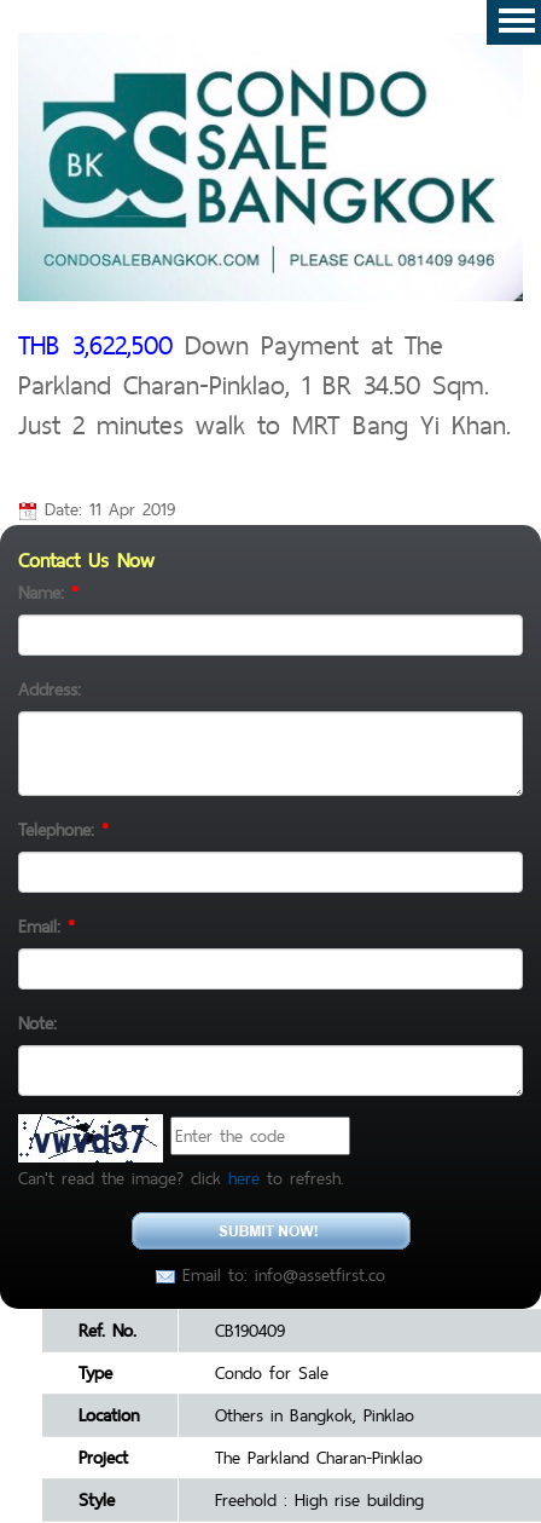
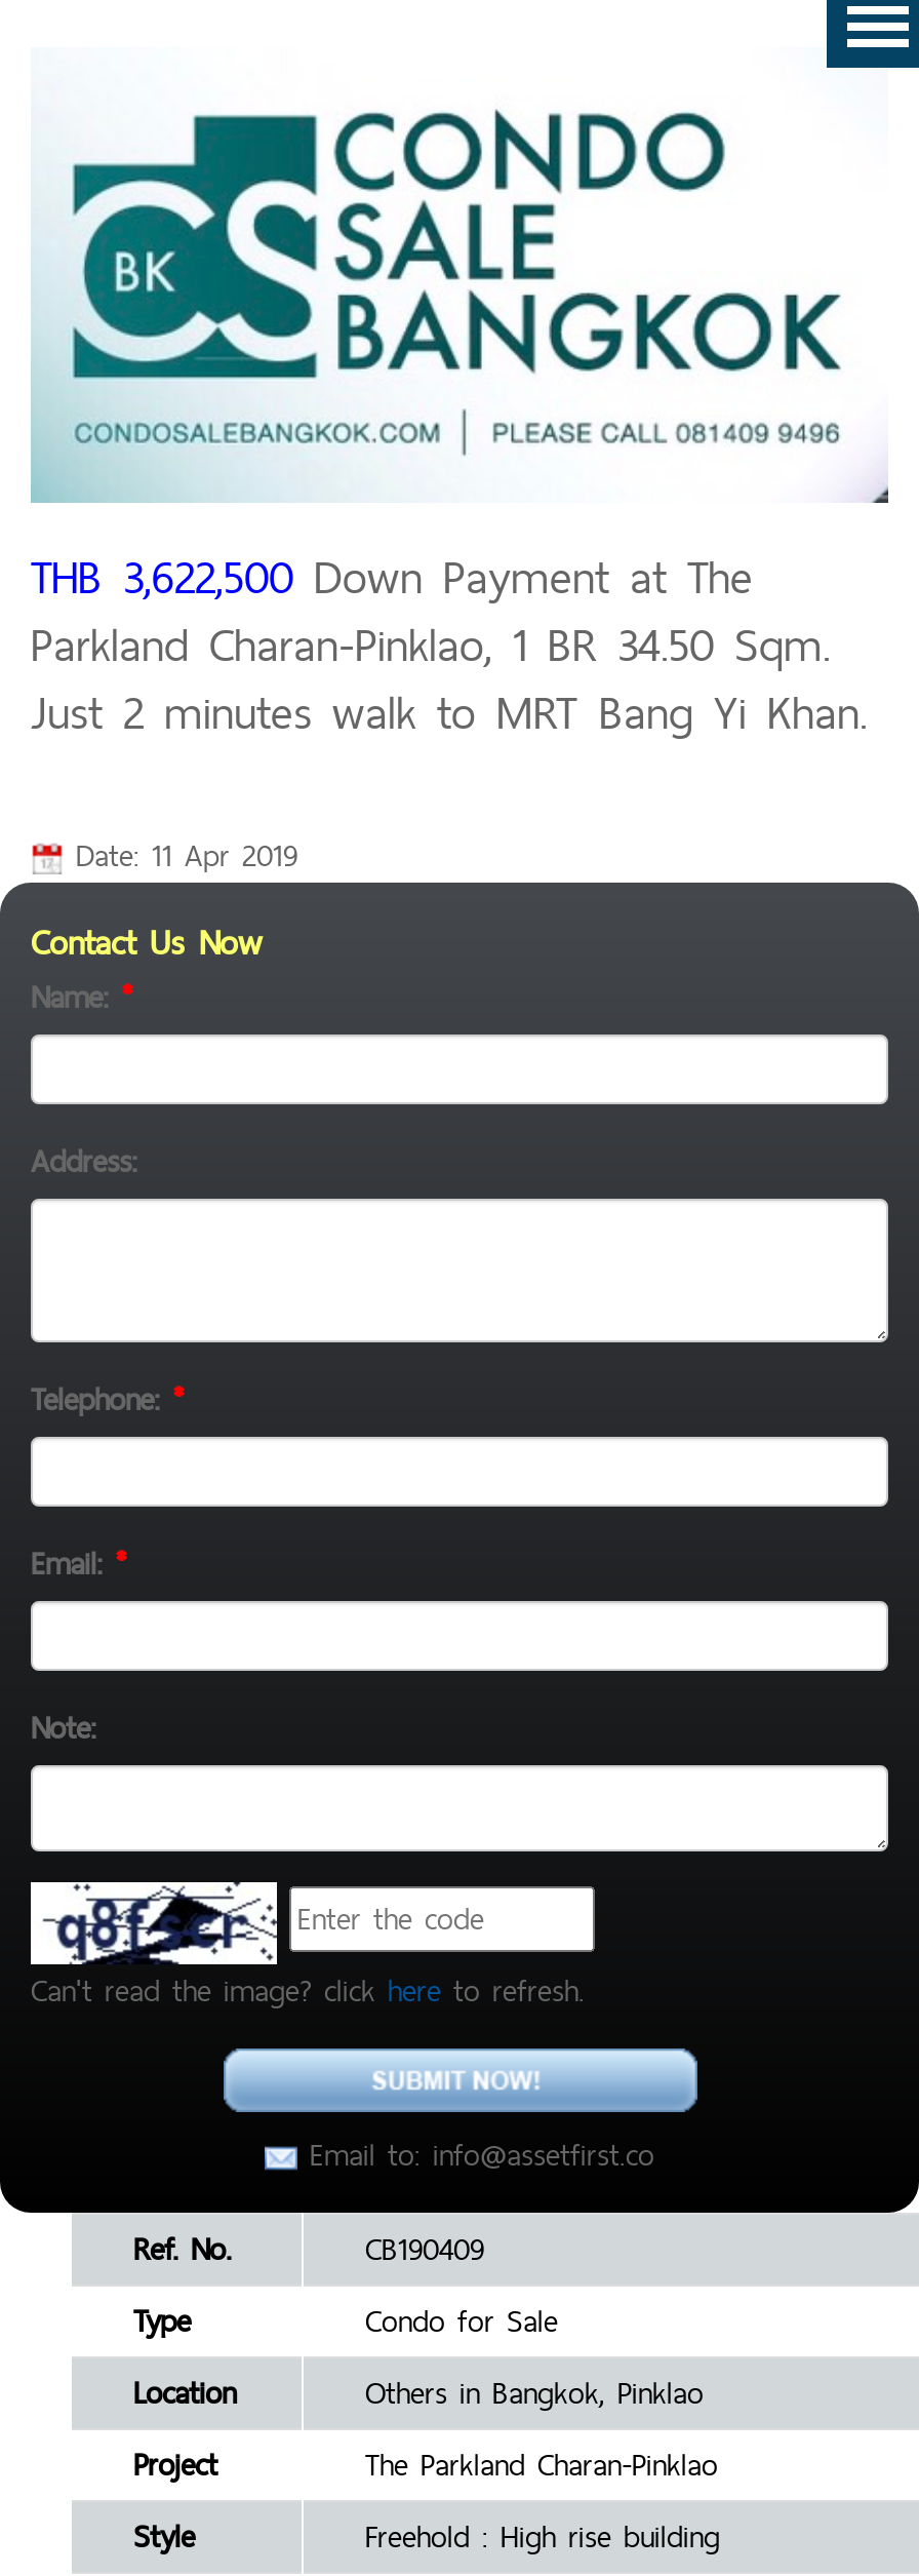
[18,1114,162,1159] [image] -> [33,1882,277,1958] [image]

